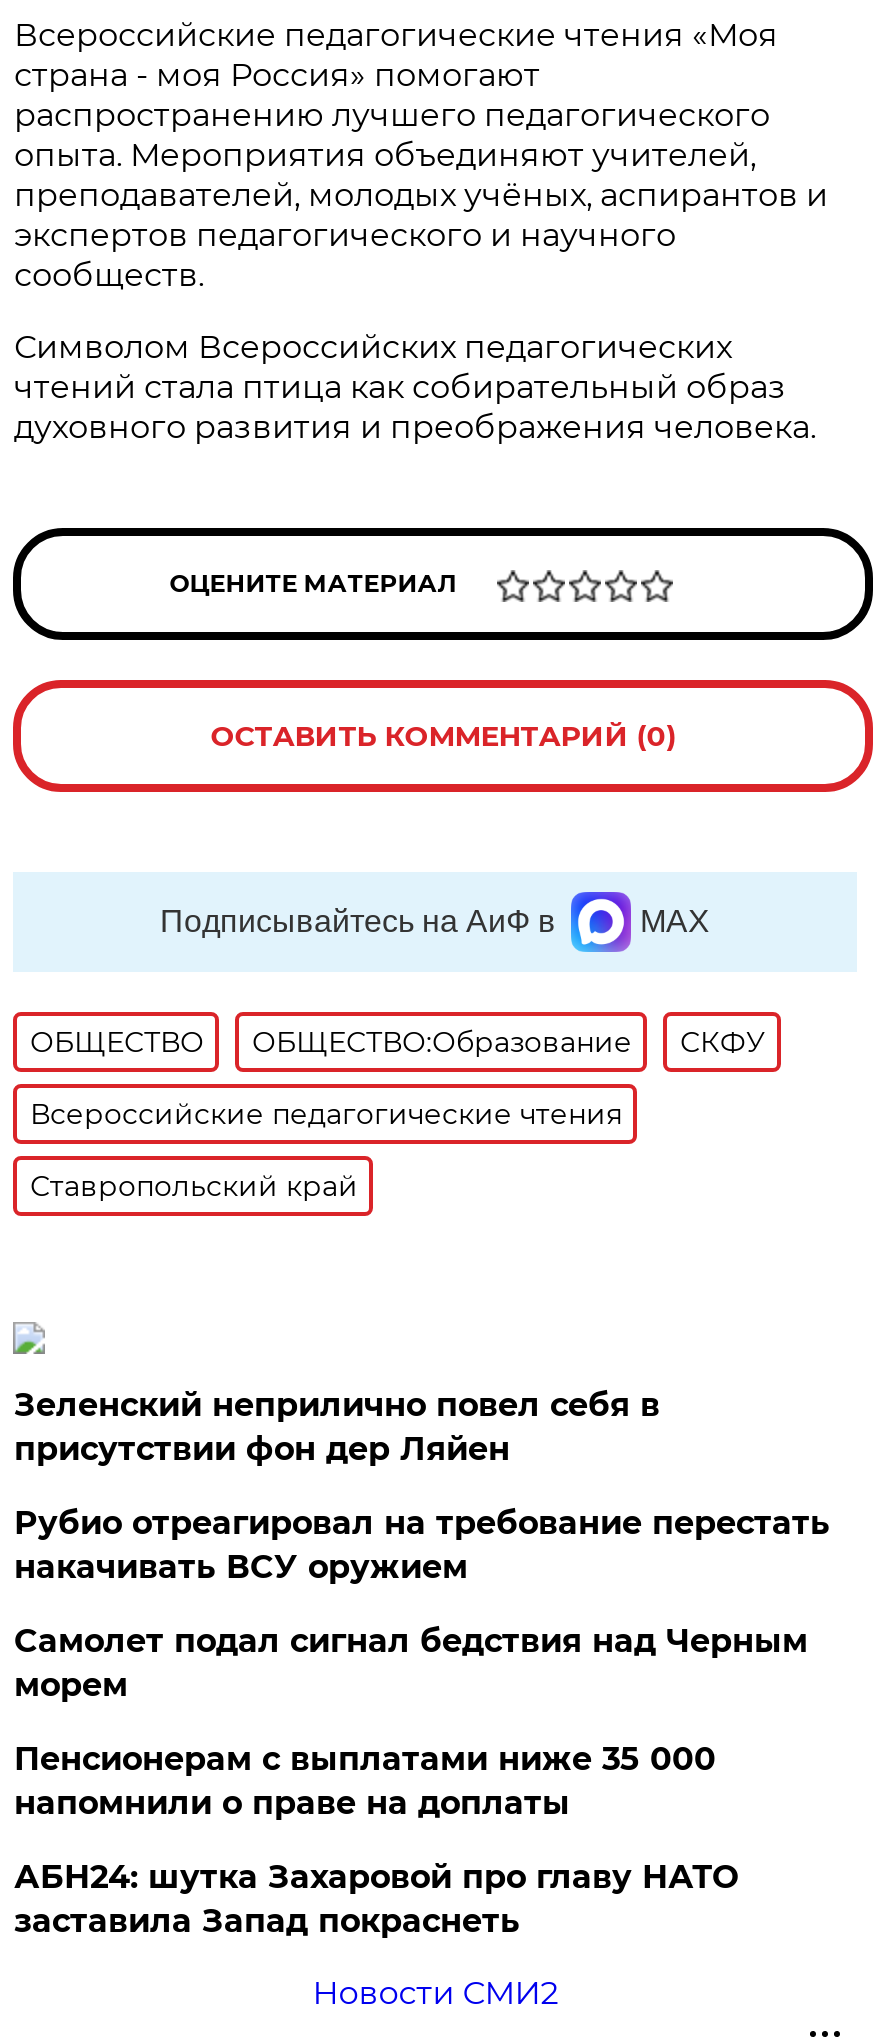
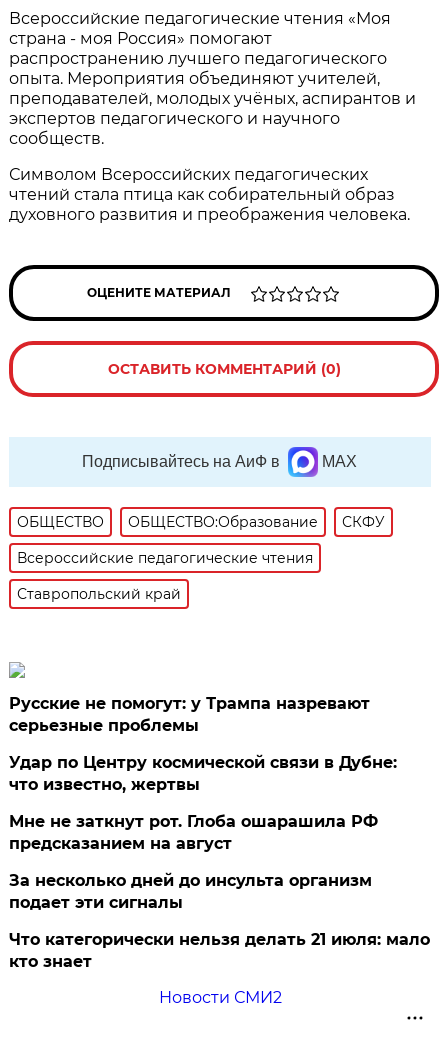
[14,1386,660,1468] Зеленский неприлично повел cебя в | присутствии фон дер Ляйен -> [9,694,370,735] Русские не помогут: у Трампа назревают | серьезные проблемы
[14,1504,830,1586] Рубио отреагировал на требование перестать | накачивать ВСУ оружием -> [9,753,397,794] Удар по Центру космической связи в Дубне: | что известно, жертвы
[14,1622,808,1704] Самолет подал сигнал бедствия над Черным | морем -> [9,812,378,853] Мне не заткнут рот. Глоба ошарашила РФ | предсказанием на август
[14,1740,716,1822] Пенсионерам с выплатами ниже 35 000 | напомнили о праве на доплаты -> [9,871,372,912] За несколько дней до инсульта организм | подает эти сигналы
[14,1858,738,1940] АБН24: шутка Захаровой про главу НАТО | заставила Запад покраснеть -> [9,930,430,971] Что категорически нельзя делать 21 июля: мало | кто знает

